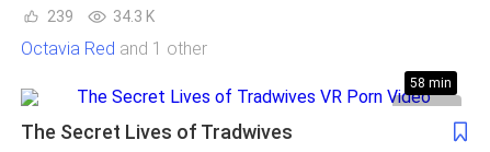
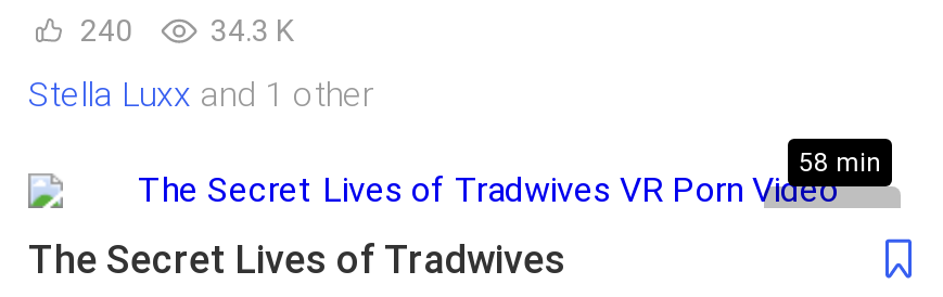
[47,8,73,25] 239 -> [80,13,132,48] 240
[21,38,207,59] Octavia Red and 1 other -> [28,74,373,115] Stella Luxx and 1 other

